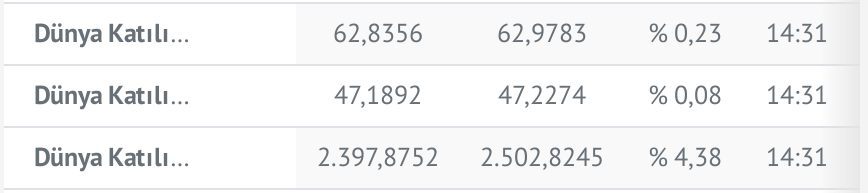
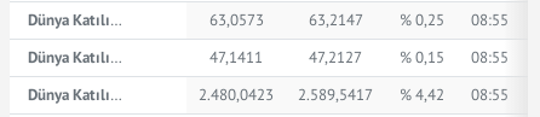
[333,16,423,50] 62,8356 -> [209,10,263,30] 63,0573
[497,16,587,50] 62,9783 -> [308,10,363,30] 63,2147
[648,16,722,50] % 0,23 -> [400,10,444,30] % 0,25
[766,16,828,50] 14:31 -> [471,10,509,30] 08:55
[334,78,422,112] 47,1892 -> [209,47,263,68] 47,1411
[498,78,586,112] 47,2274 -> [309,47,362,68] 47,2127
[648,78,722,112] % 0,08 -> [400,47,444,68] % 0,15
[766,78,828,112] 14:31 -> [471,47,509,68] 08:55
[317,140,439,174] 2.397,8752 -> [199,84,274,105] 2.480,0423
[480,140,604,174] 2.502,8245 -> [298,84,373,105] 2.589,5417
[648,140,722,174] % 4,38 -> [400,84,444,105] % 4,42
[766,140,828,174] 14:31 -> [471,84,509,105] 08:55

